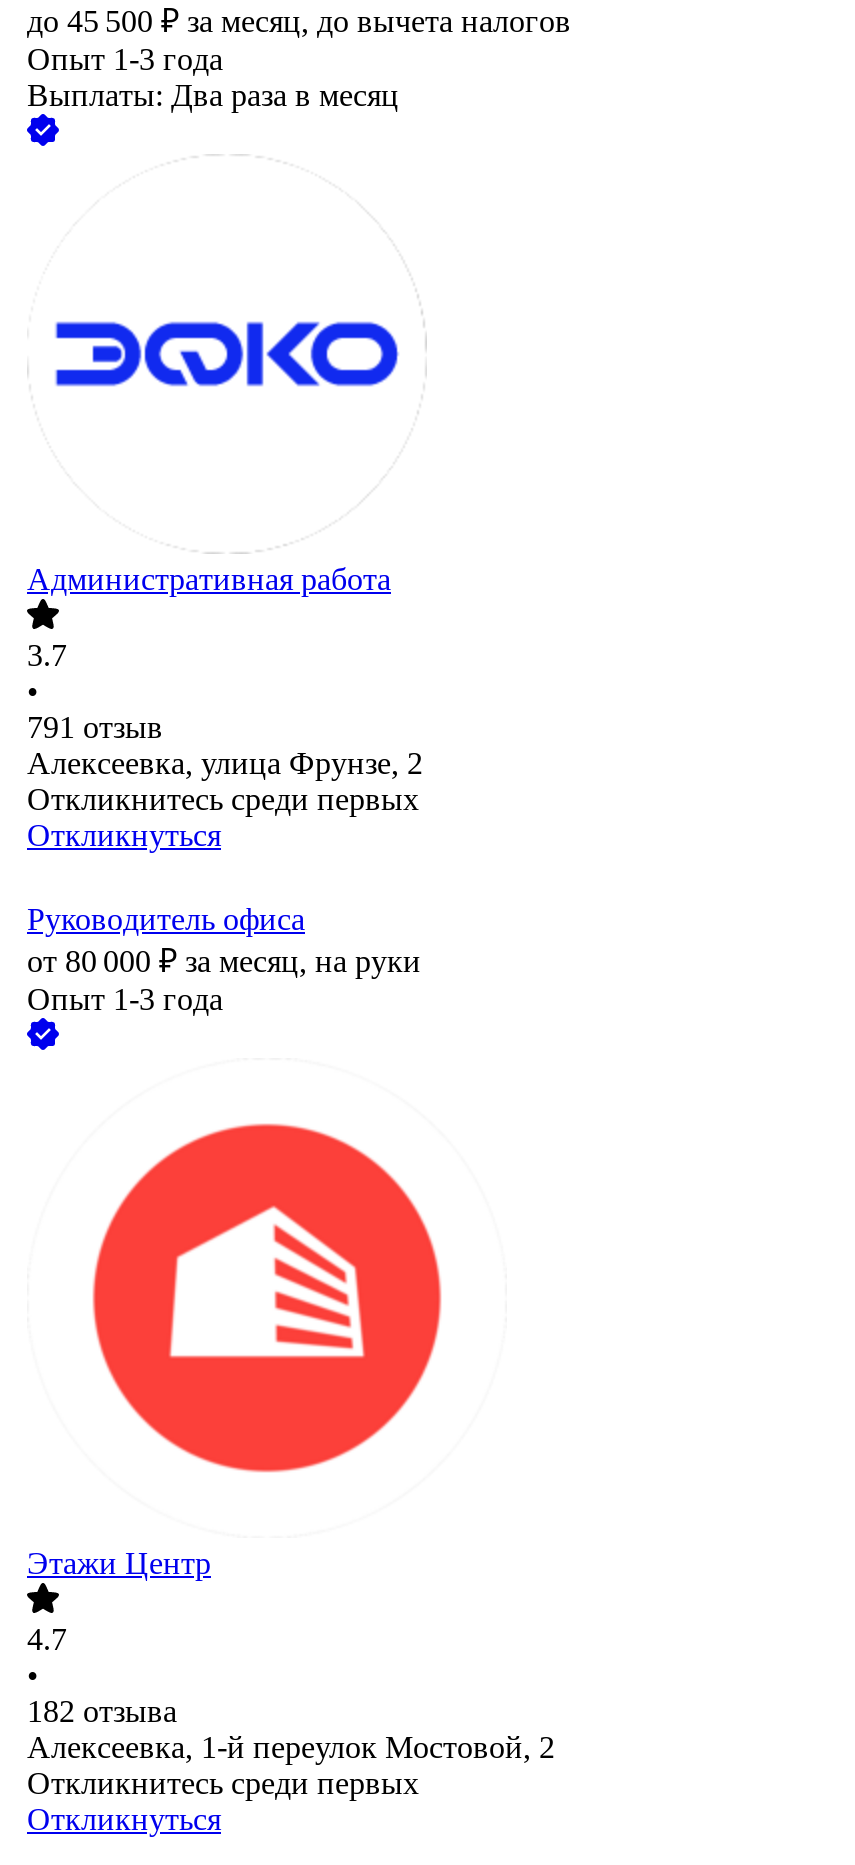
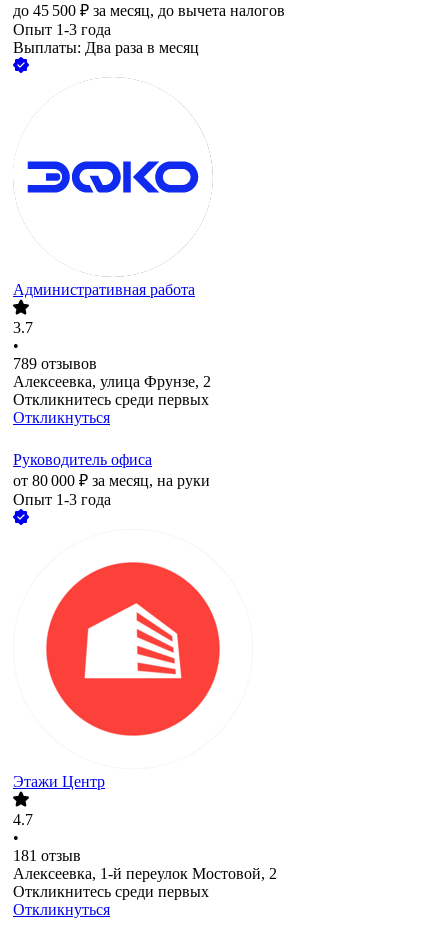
[27,711,163,745] 791 отзыв -> [13,355,97,372] 789 отзывов
[27,1695,177,1729] 182 отзыва -> [13,847,81,864] 181 отзыв

